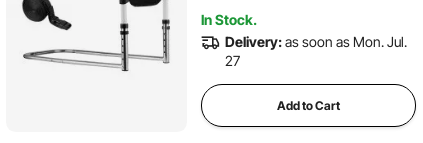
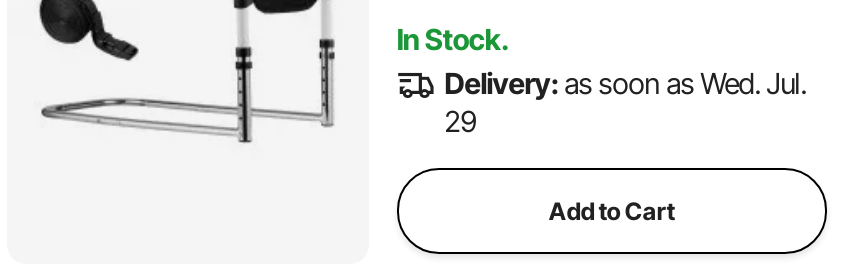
[225,33,407,50] Delivery: as soon as Mon. Jul. -> [444,65,806,99] Delivery: as soon as Wed. Jul.
[225,52,240,69] 27 -> [444,103,476,137] 29

